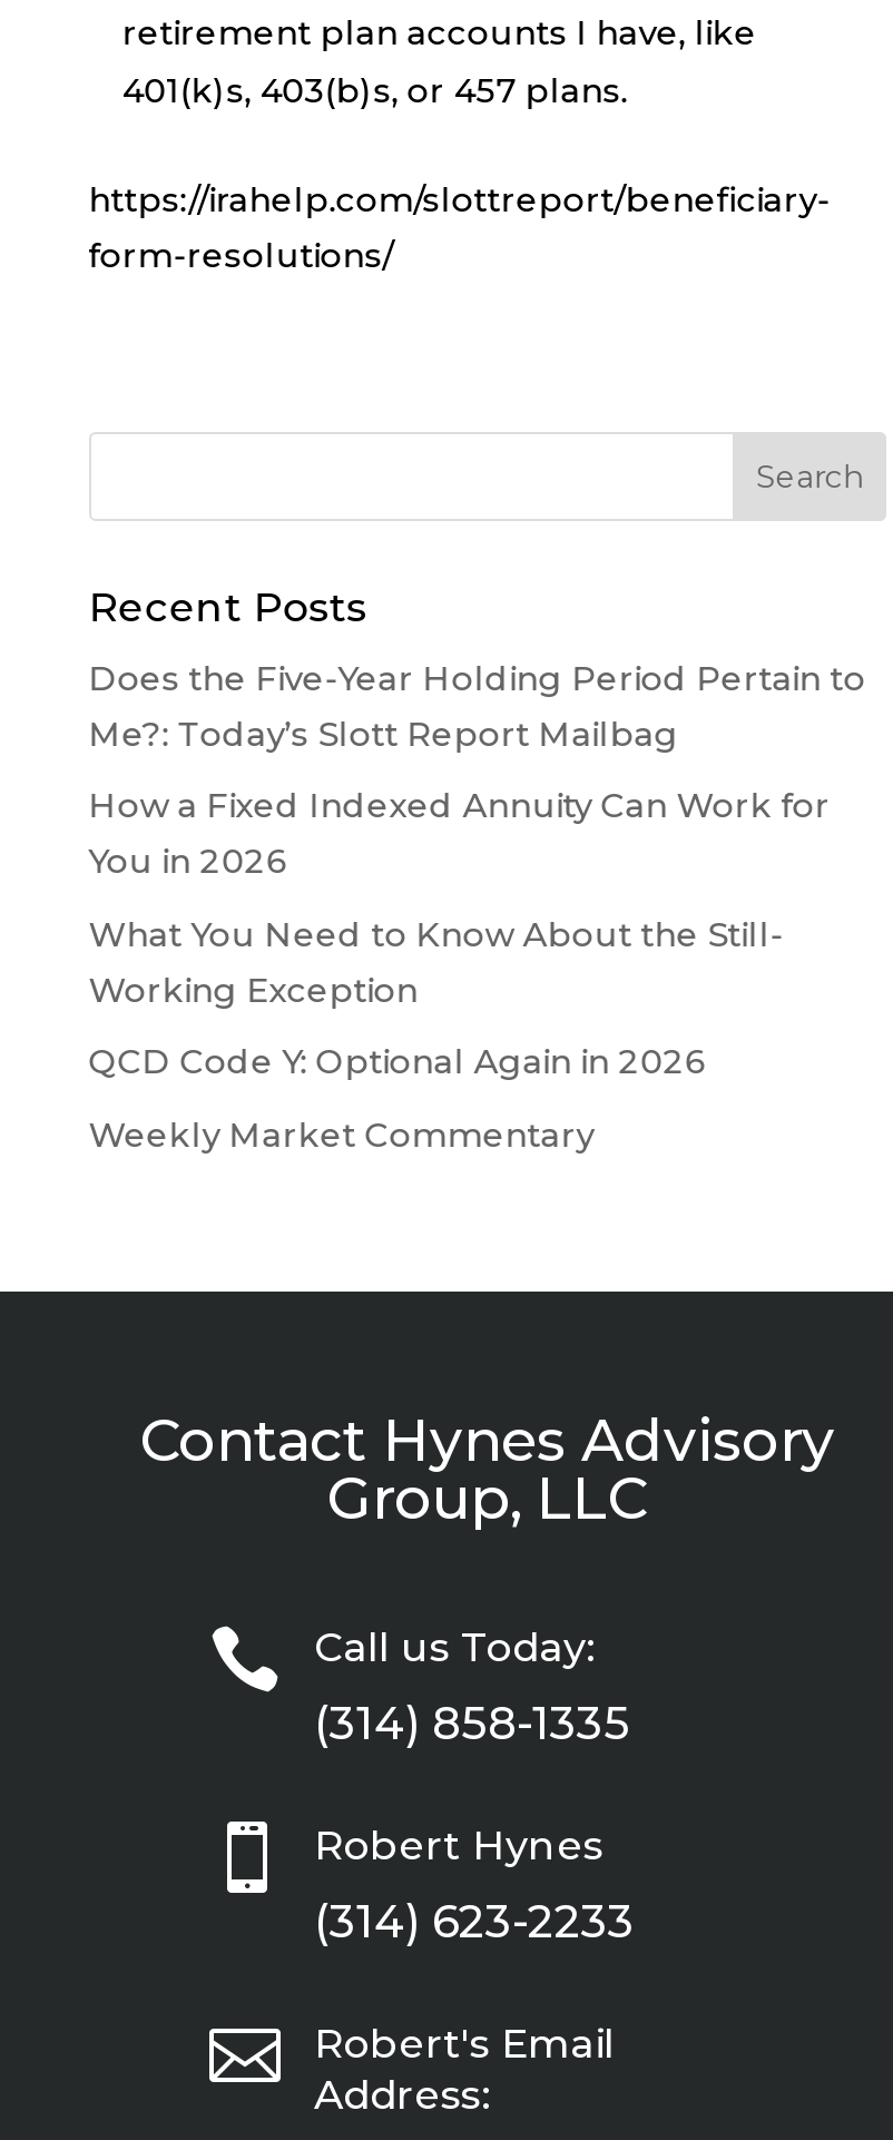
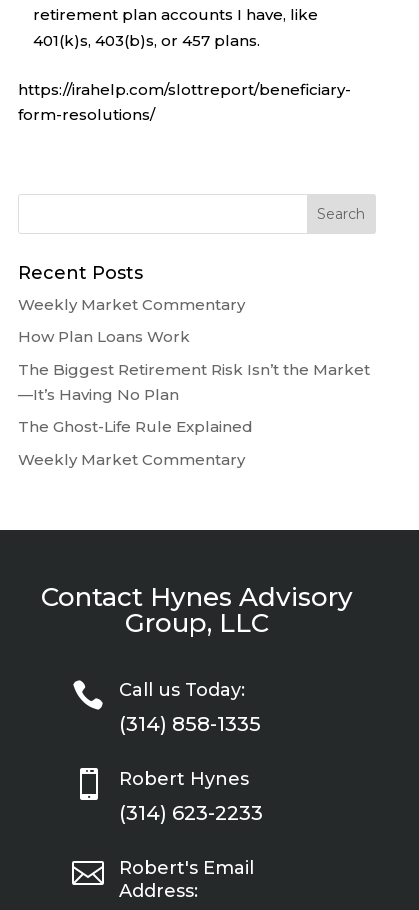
[89,656,866,754] Does the Five-Year Holding Period Pertain to | Me?: Today’s Slott Report Mailbag -> [18,295,245,314] Weekly Market Commentary
[89,784,830,882] How a Fixed Indexed Annuity Can Work for | You in 2026 -> [18,327,190,346] How Plan Loans Work
[89,912,783,1010] What You Need to Know About the Still- | Working Exception -> [18,360,370,404] The Biggest Retirement Risk Isn’t the Market | —It’s Having No Plan
[89,1040,708,1082] QCD Code Y: Optional Again in 2026 -> [18,417,253,436] The Ghost-Life Rule Explained

